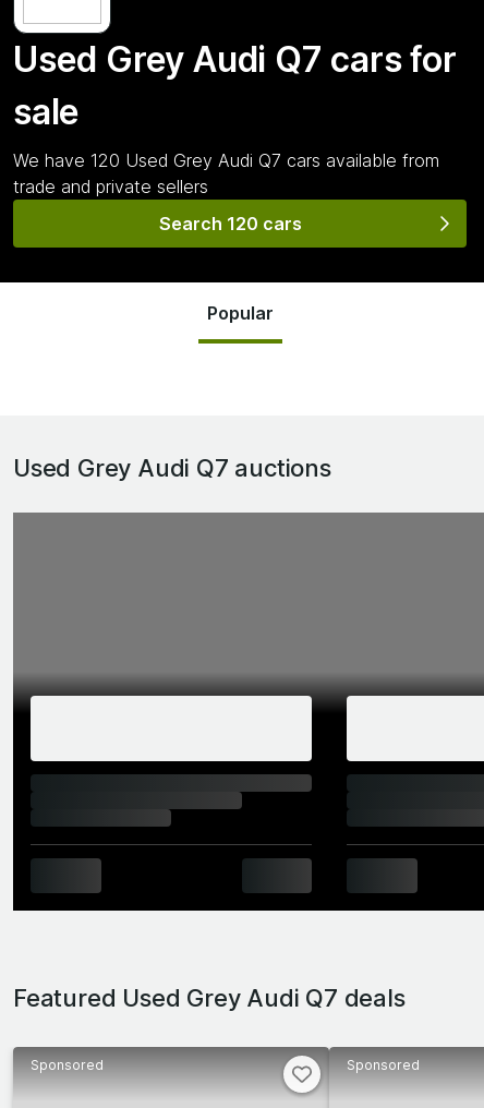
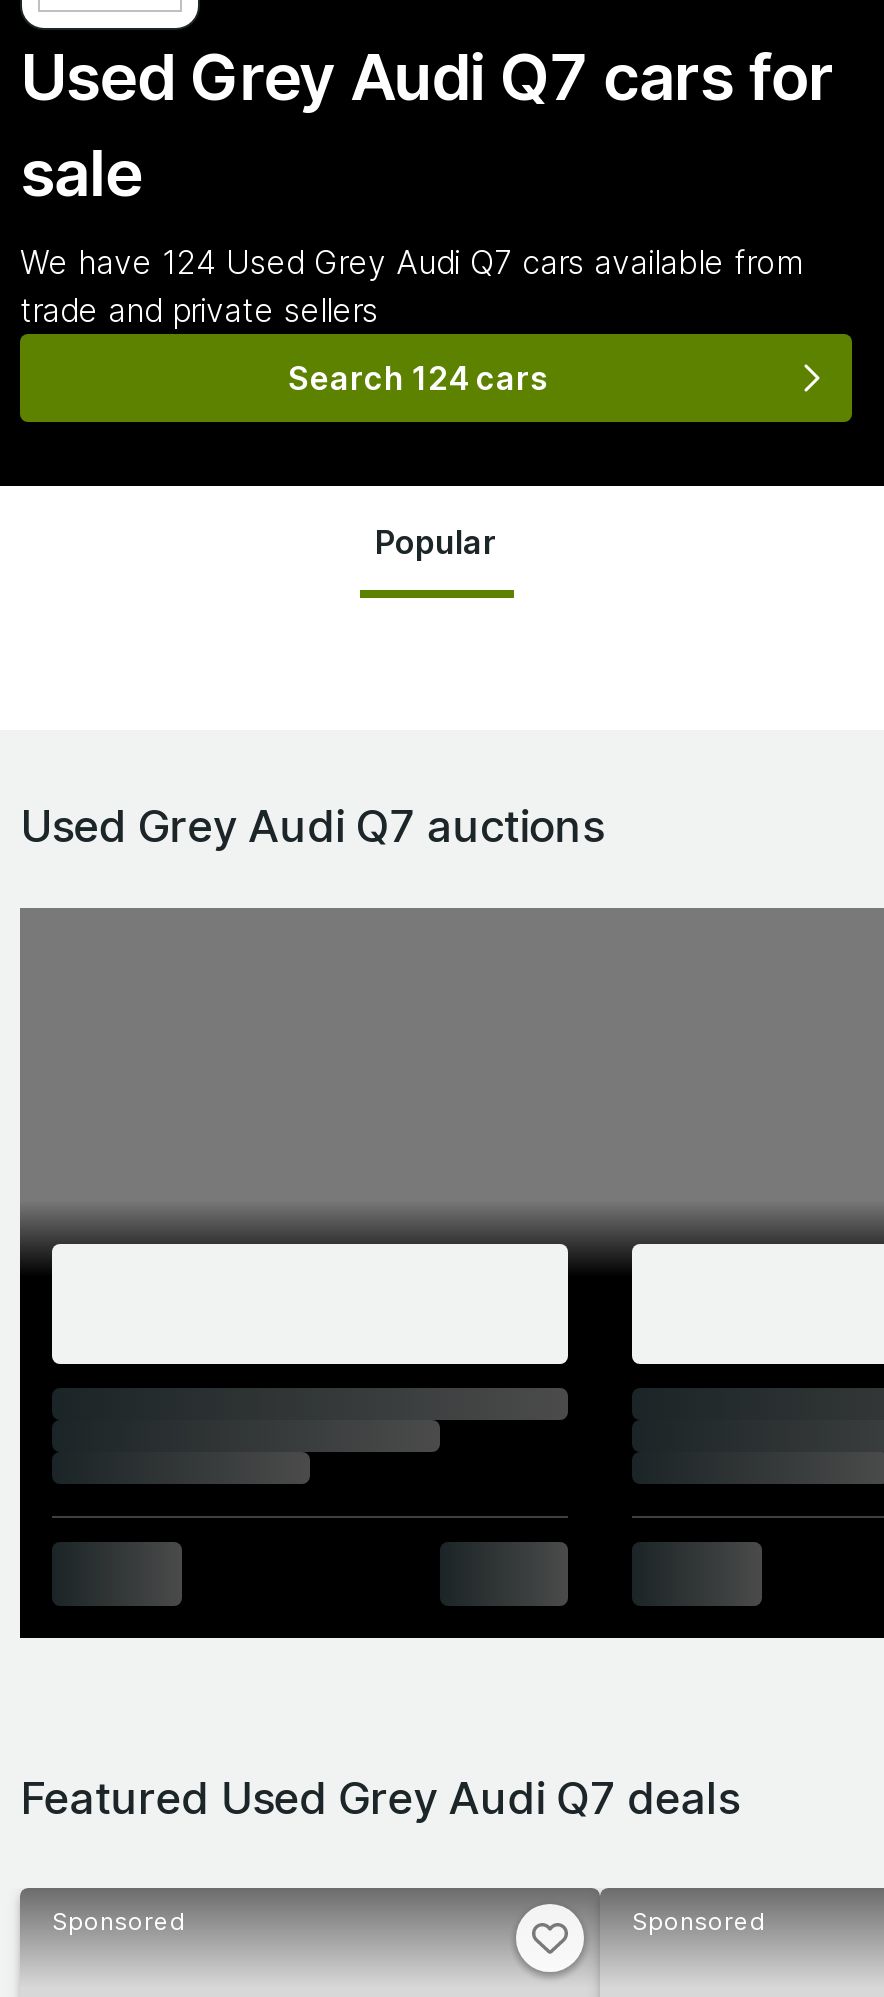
[13,149,439,171] We have 120 Used Grey Audi Q7 cars available from -> [20,242,802,282] We have 124 Used Grey Audi Q7 cars available from
[159,213,301,234] Search 120 cars -> [288,358,548,398] Search 124 cars

